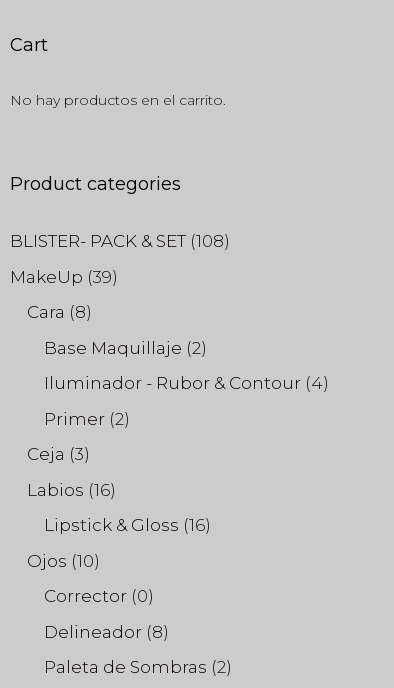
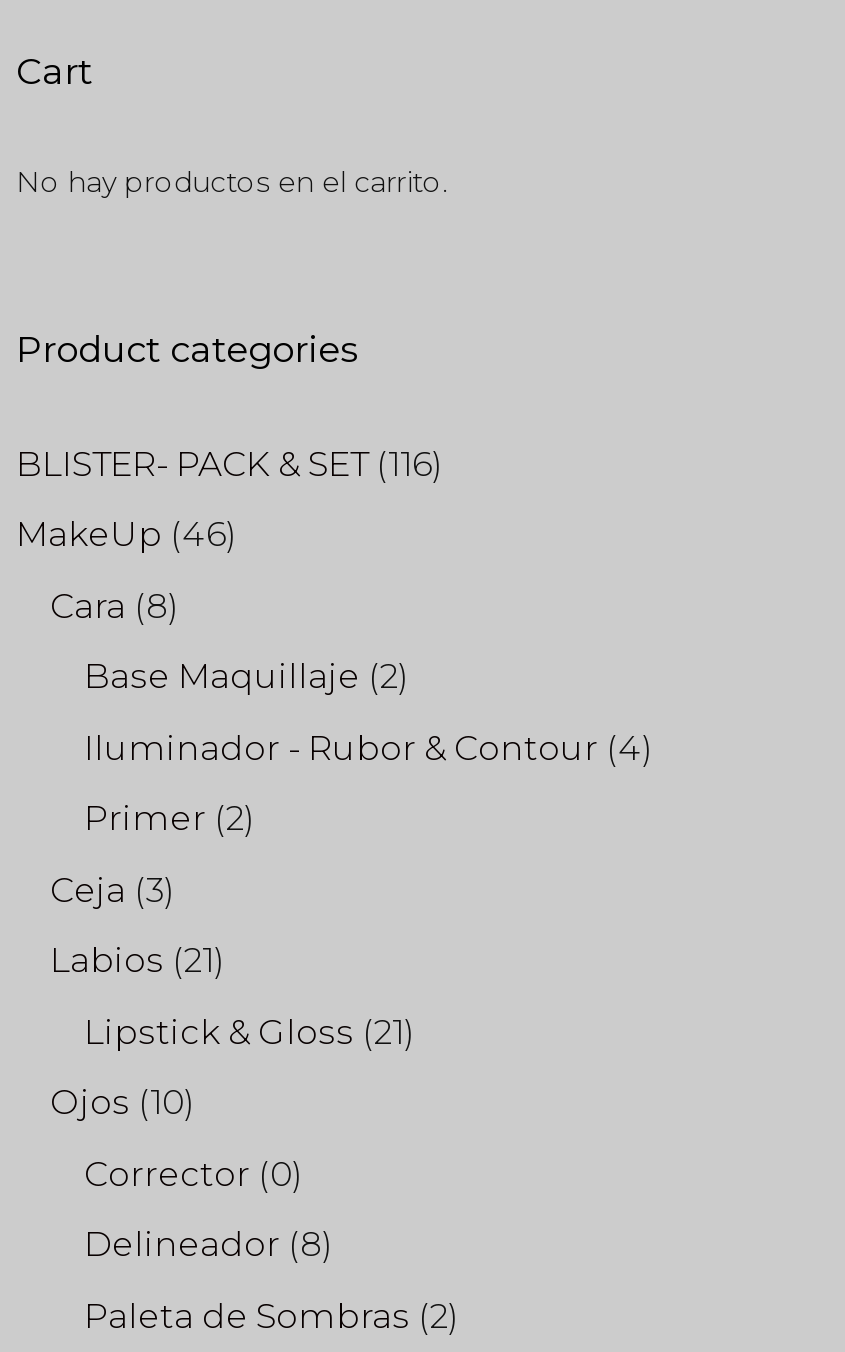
[10,231,230,251] BLISTER- PACK & SET (108) -> [16,444,444,484] BLISTER- PACK & SET (116)
[10,267,118,287] MakeUp (39) -> [16,515,238,555] MakeUp (46)
[27,480,116,500] Labios (16) -> [50,941,226,981] Labios (21)
[44,515,211,535] Lipstick & Gloss (16) -> [84,1012,416,1052] Lipstick & Gloss (21)

